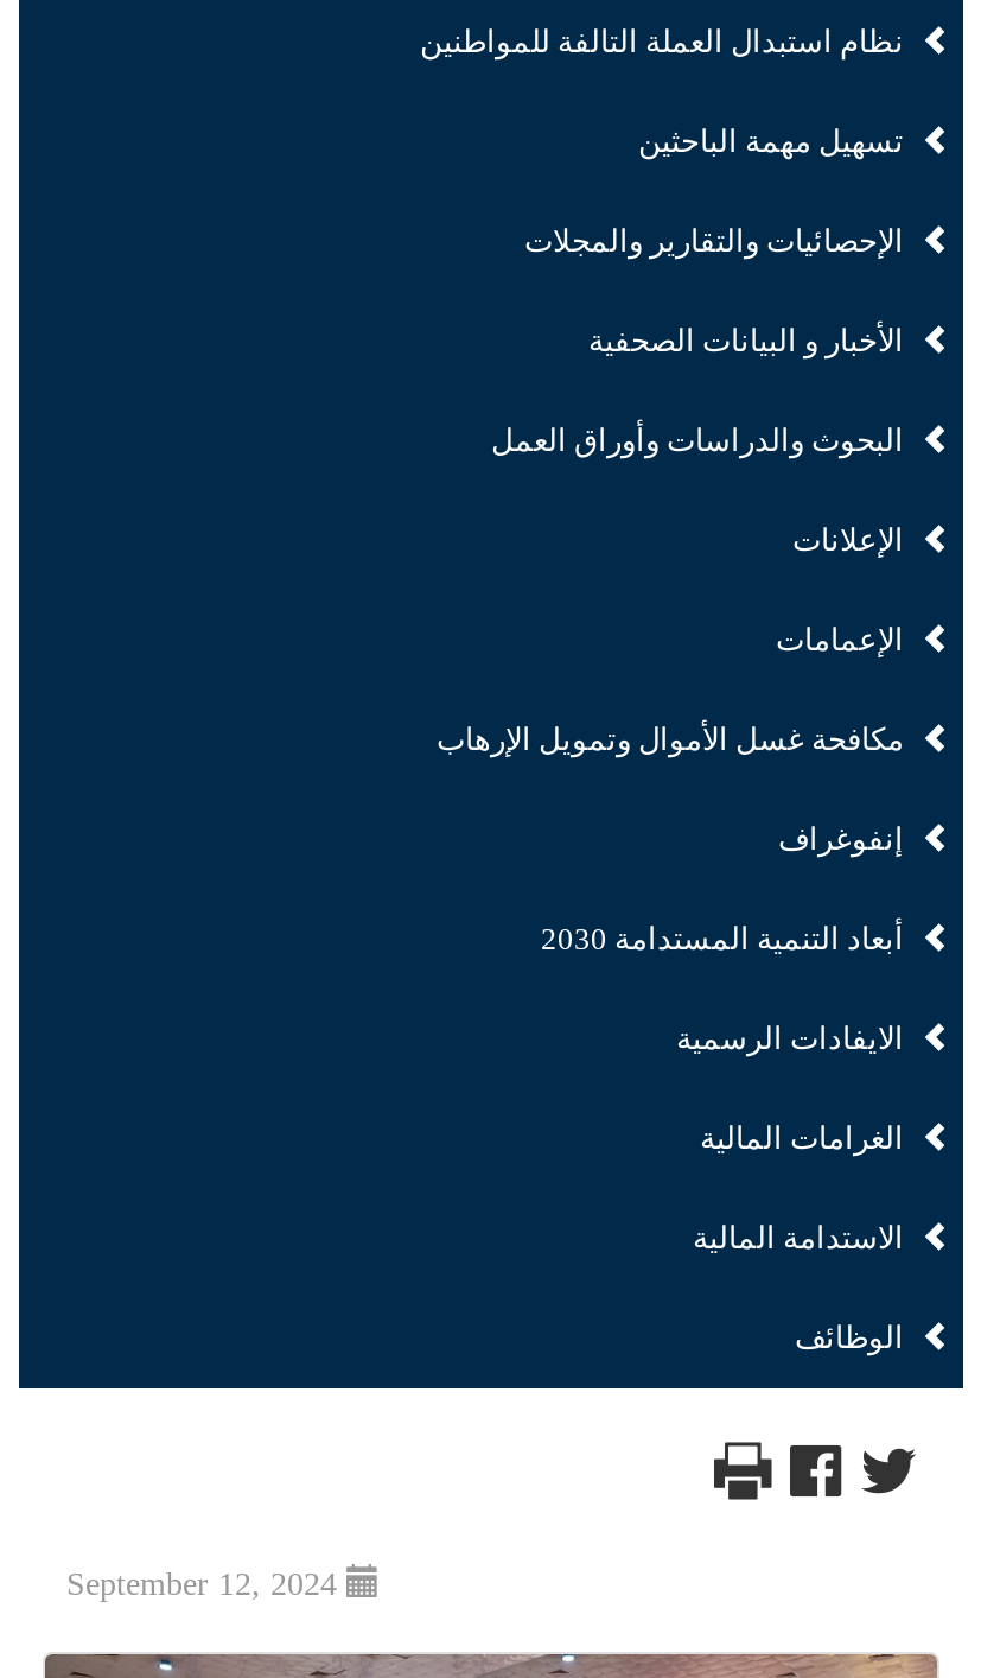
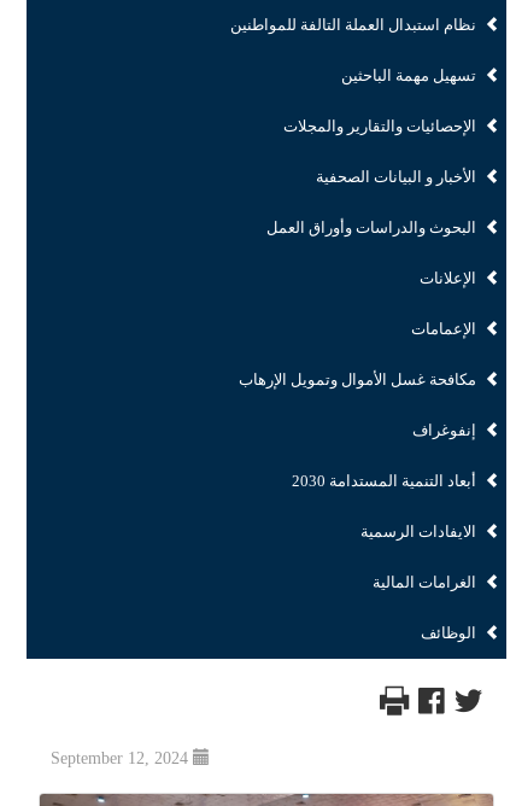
[693,1221,904,1256] الاستدامة المالية -> none

